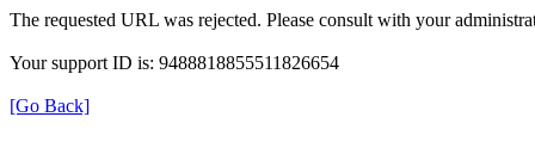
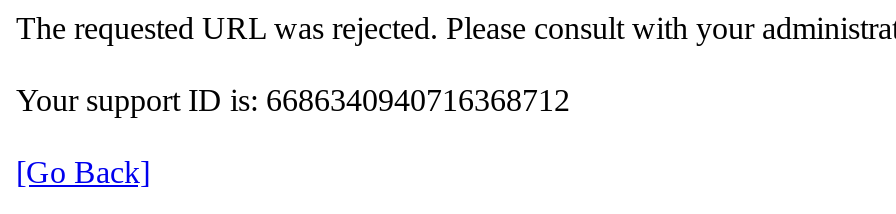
[10,53,339,73] Your support ID is: 9488818855511826654 -> [16,83,570,117] Your support ID is: 6686340940716368712

